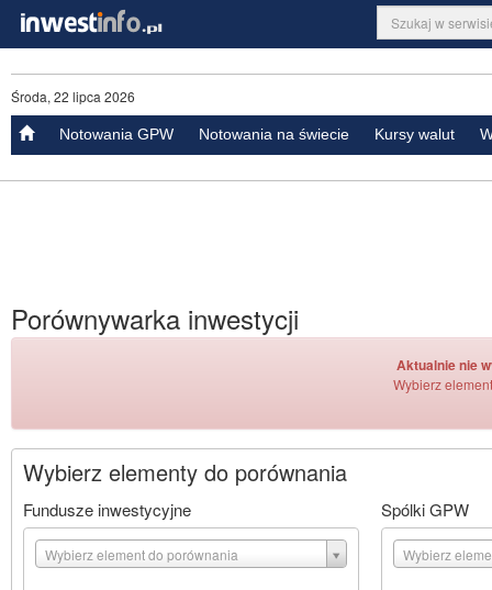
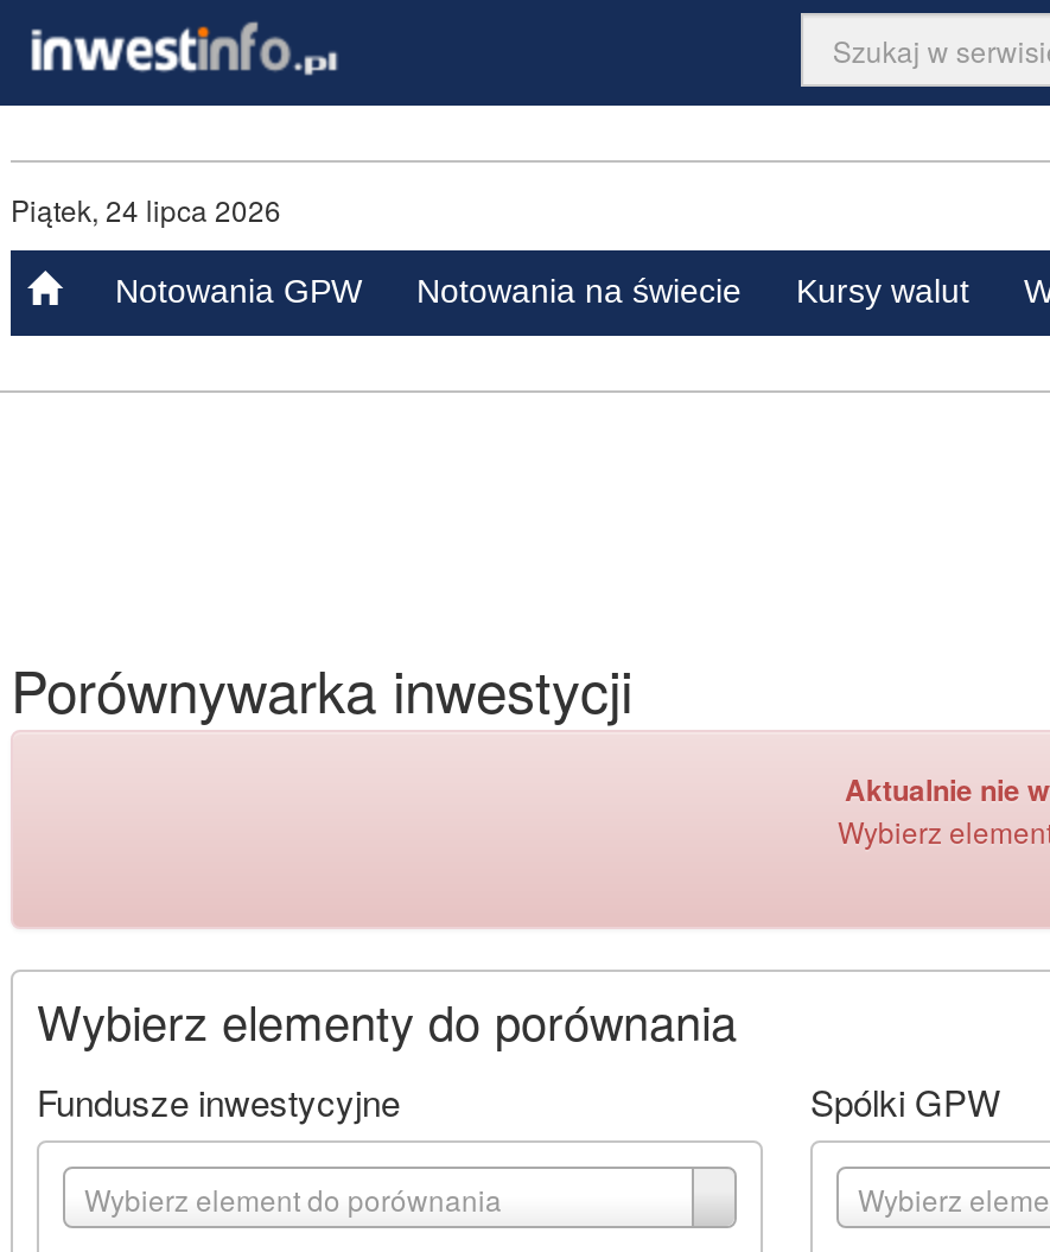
[11,87,135,105] Środa, 22 lipca 2026 -> [11,189,281,229] Piątek, 24 lipca 2026

